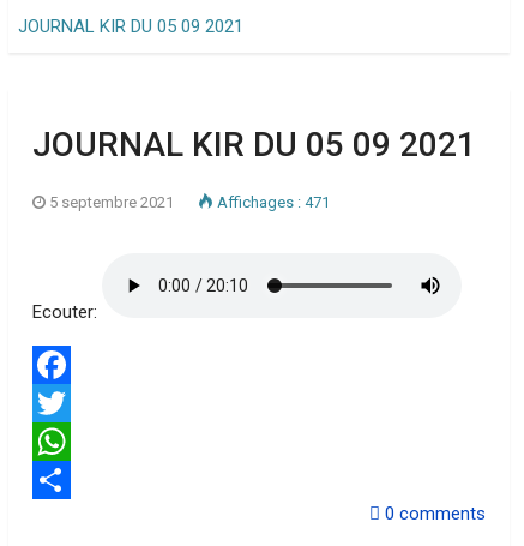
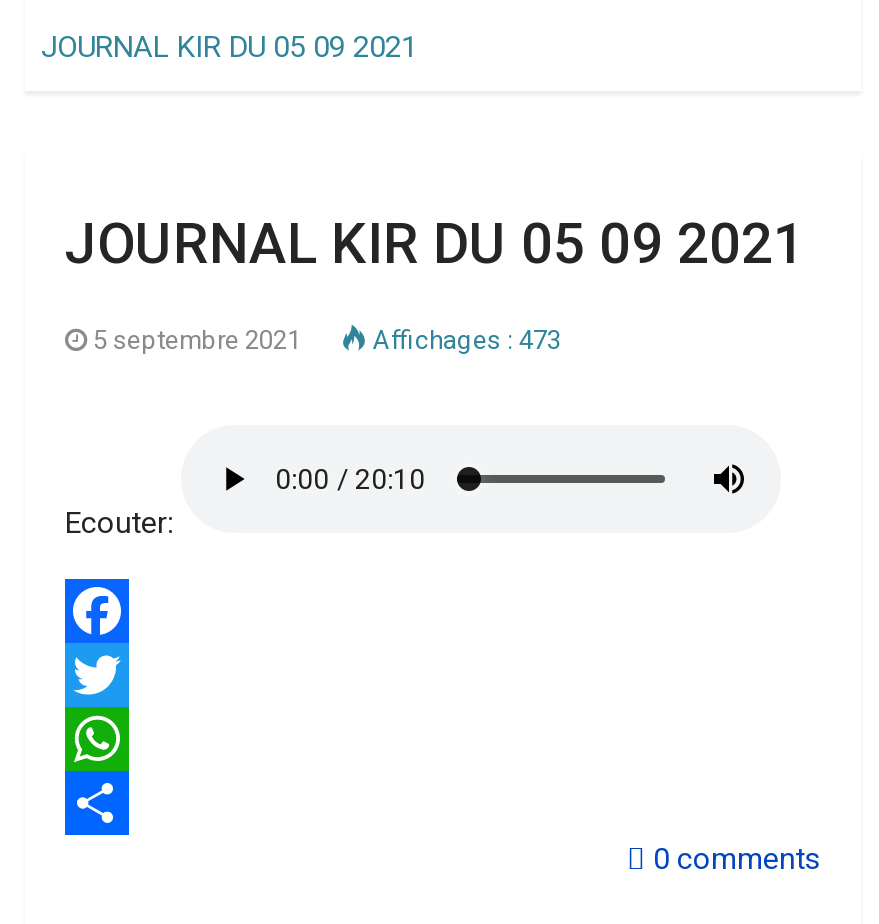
[217,193,330,211] Affichages : 471 -> [373,325,561,355] Affichages : 473

